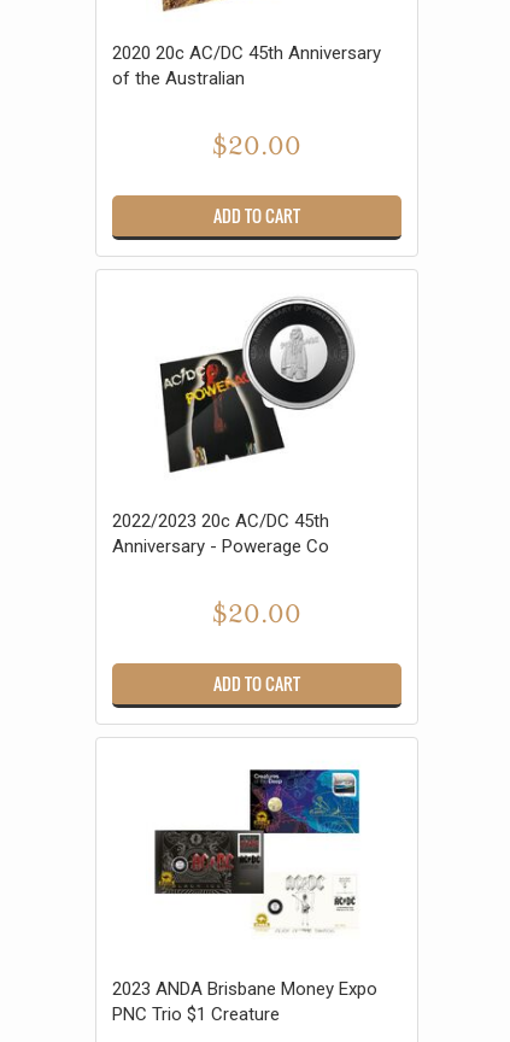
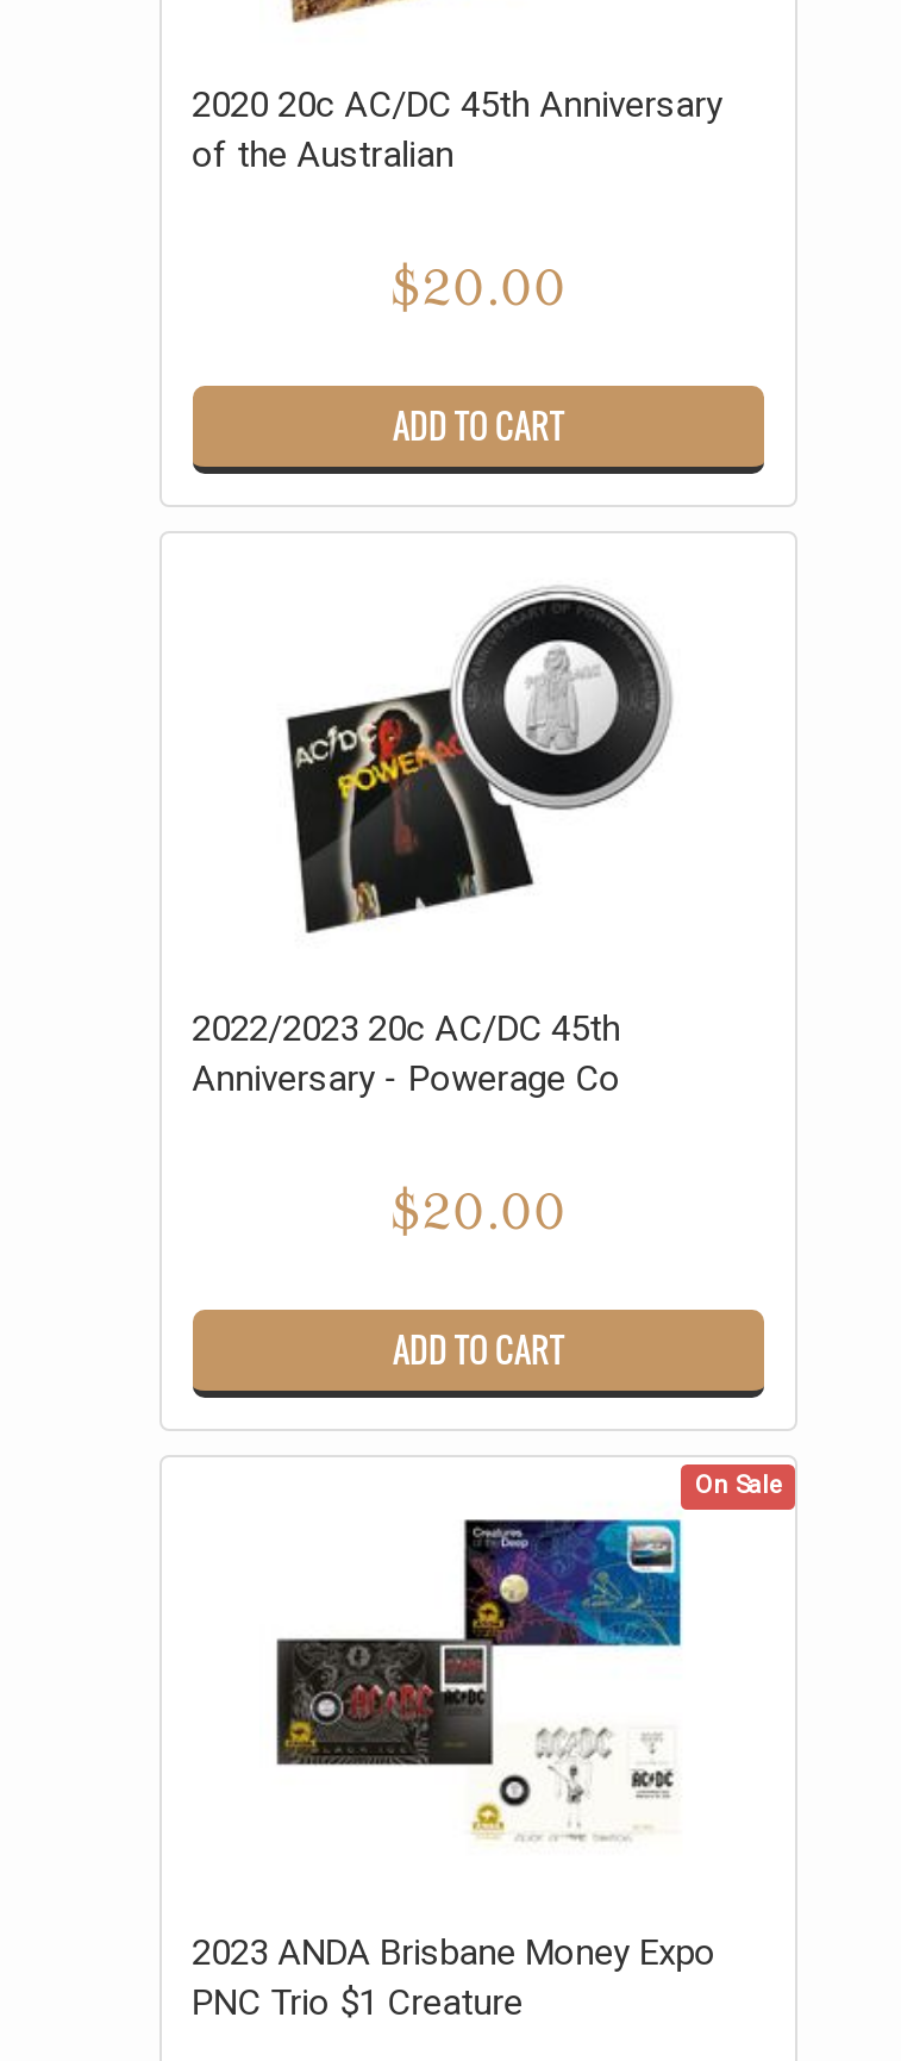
none -> [695,1470,781,1501] On Sale

